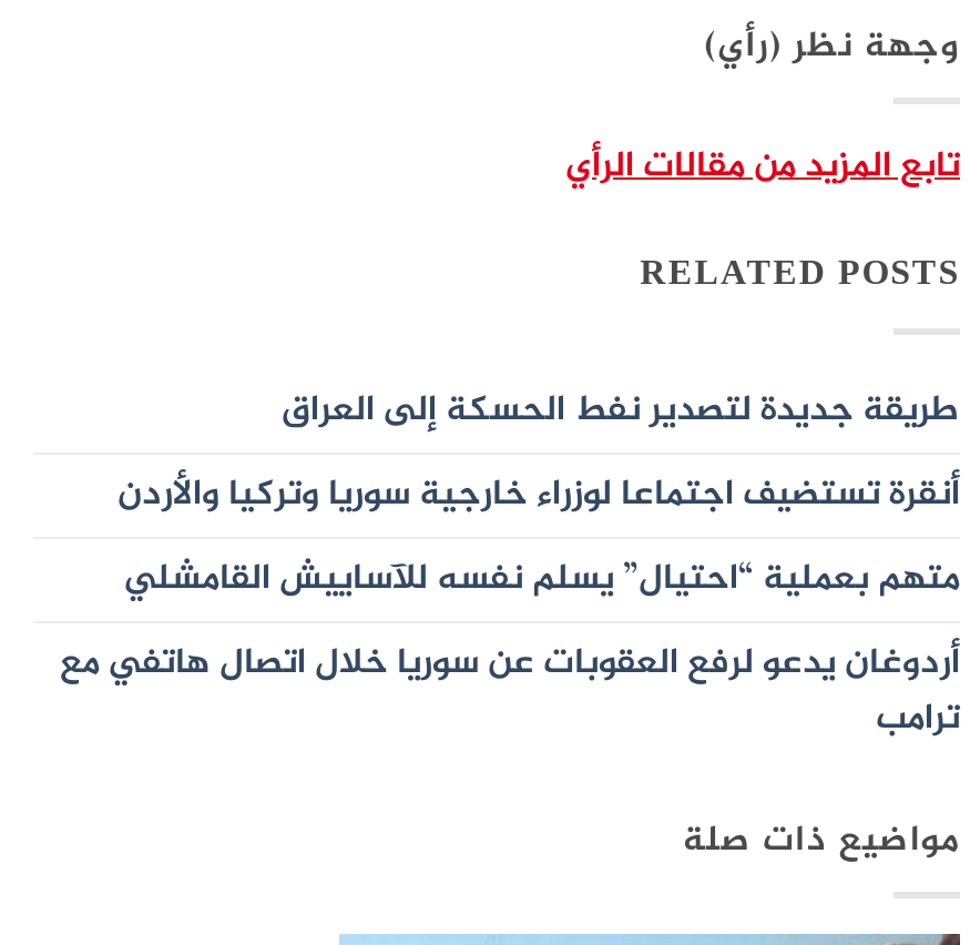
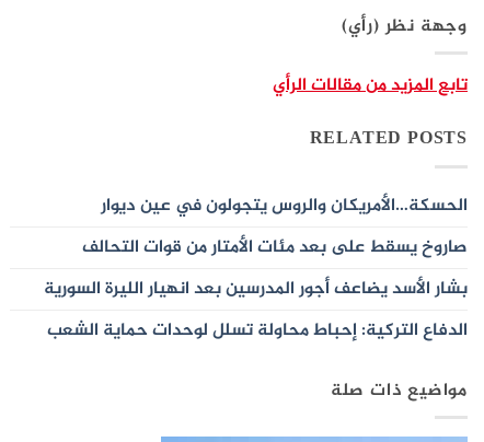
[60,381,960,749] طريقة جديدة لتصدير نفط الحسكة إلى العراق | أنقرة تستضيف اجتماعا لوزراء خارجية سوريا وتركيا والأردن | متهم بعملية “احتيال” يسلم نفسه للآساييش القامشلي | أردوغان يدعو لرفع العقوبات عن سوريا خلال اتصال هاتفي مع | ترامب -> [44,191,468,345] الحسكة…الأمريكان والروس يتجولون في عين ديوار | صاروخ يسقط على بعد مئات الأمتار من قوات التحالف | بشار الأسد يضاعف أجور المدرسين بعد انهيار الليرة السورية | الدفاع التركية: إحباط محاولة تسلل لوحدات حماية الشعب

